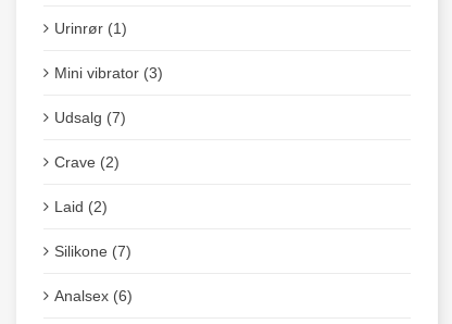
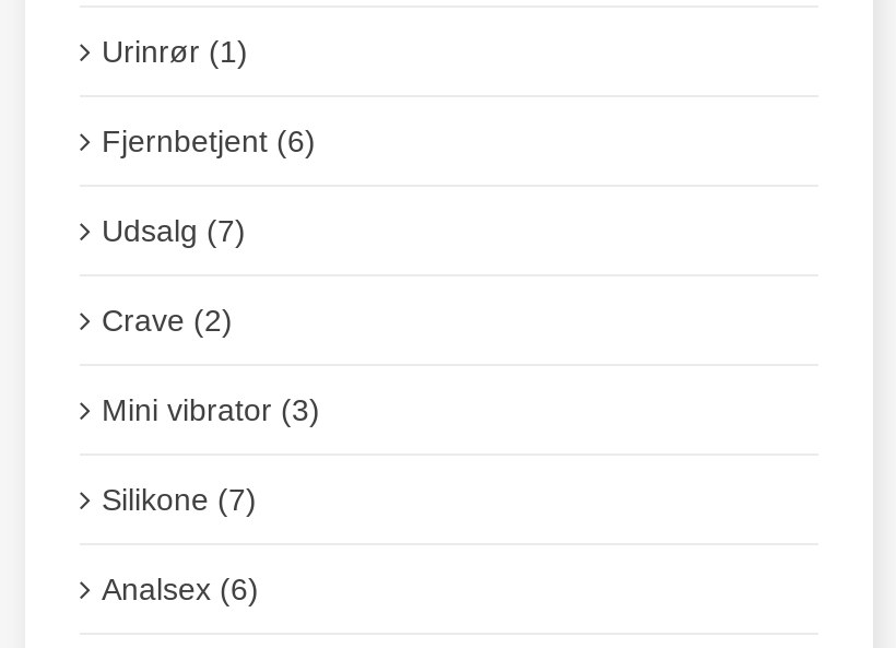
none -> [102,123,316,158] Fjernbetjent (6)
moved [54,64,163,82] -> [102,392,320,427]: Mini vibrator (3)
[54,198,108,215] Laid (2) -> none

